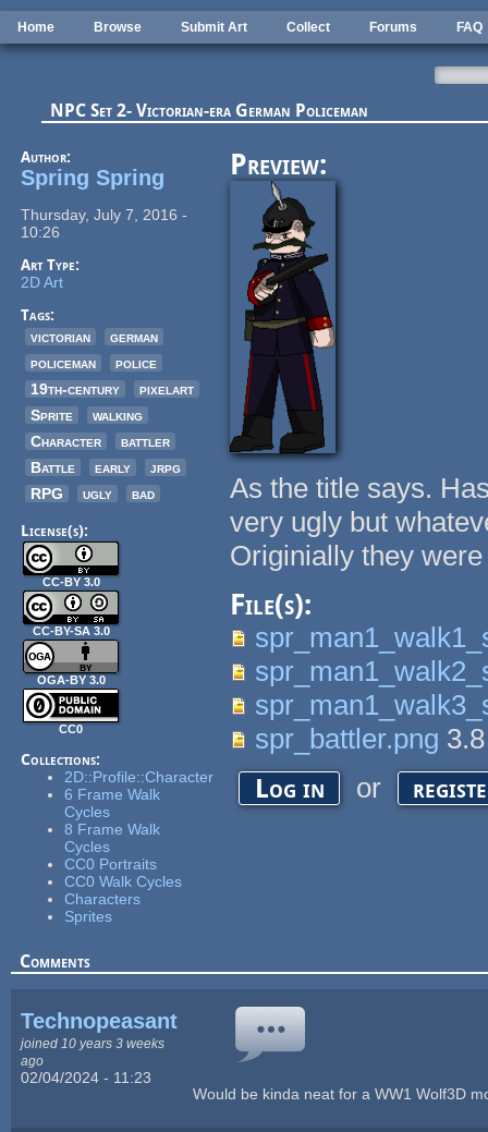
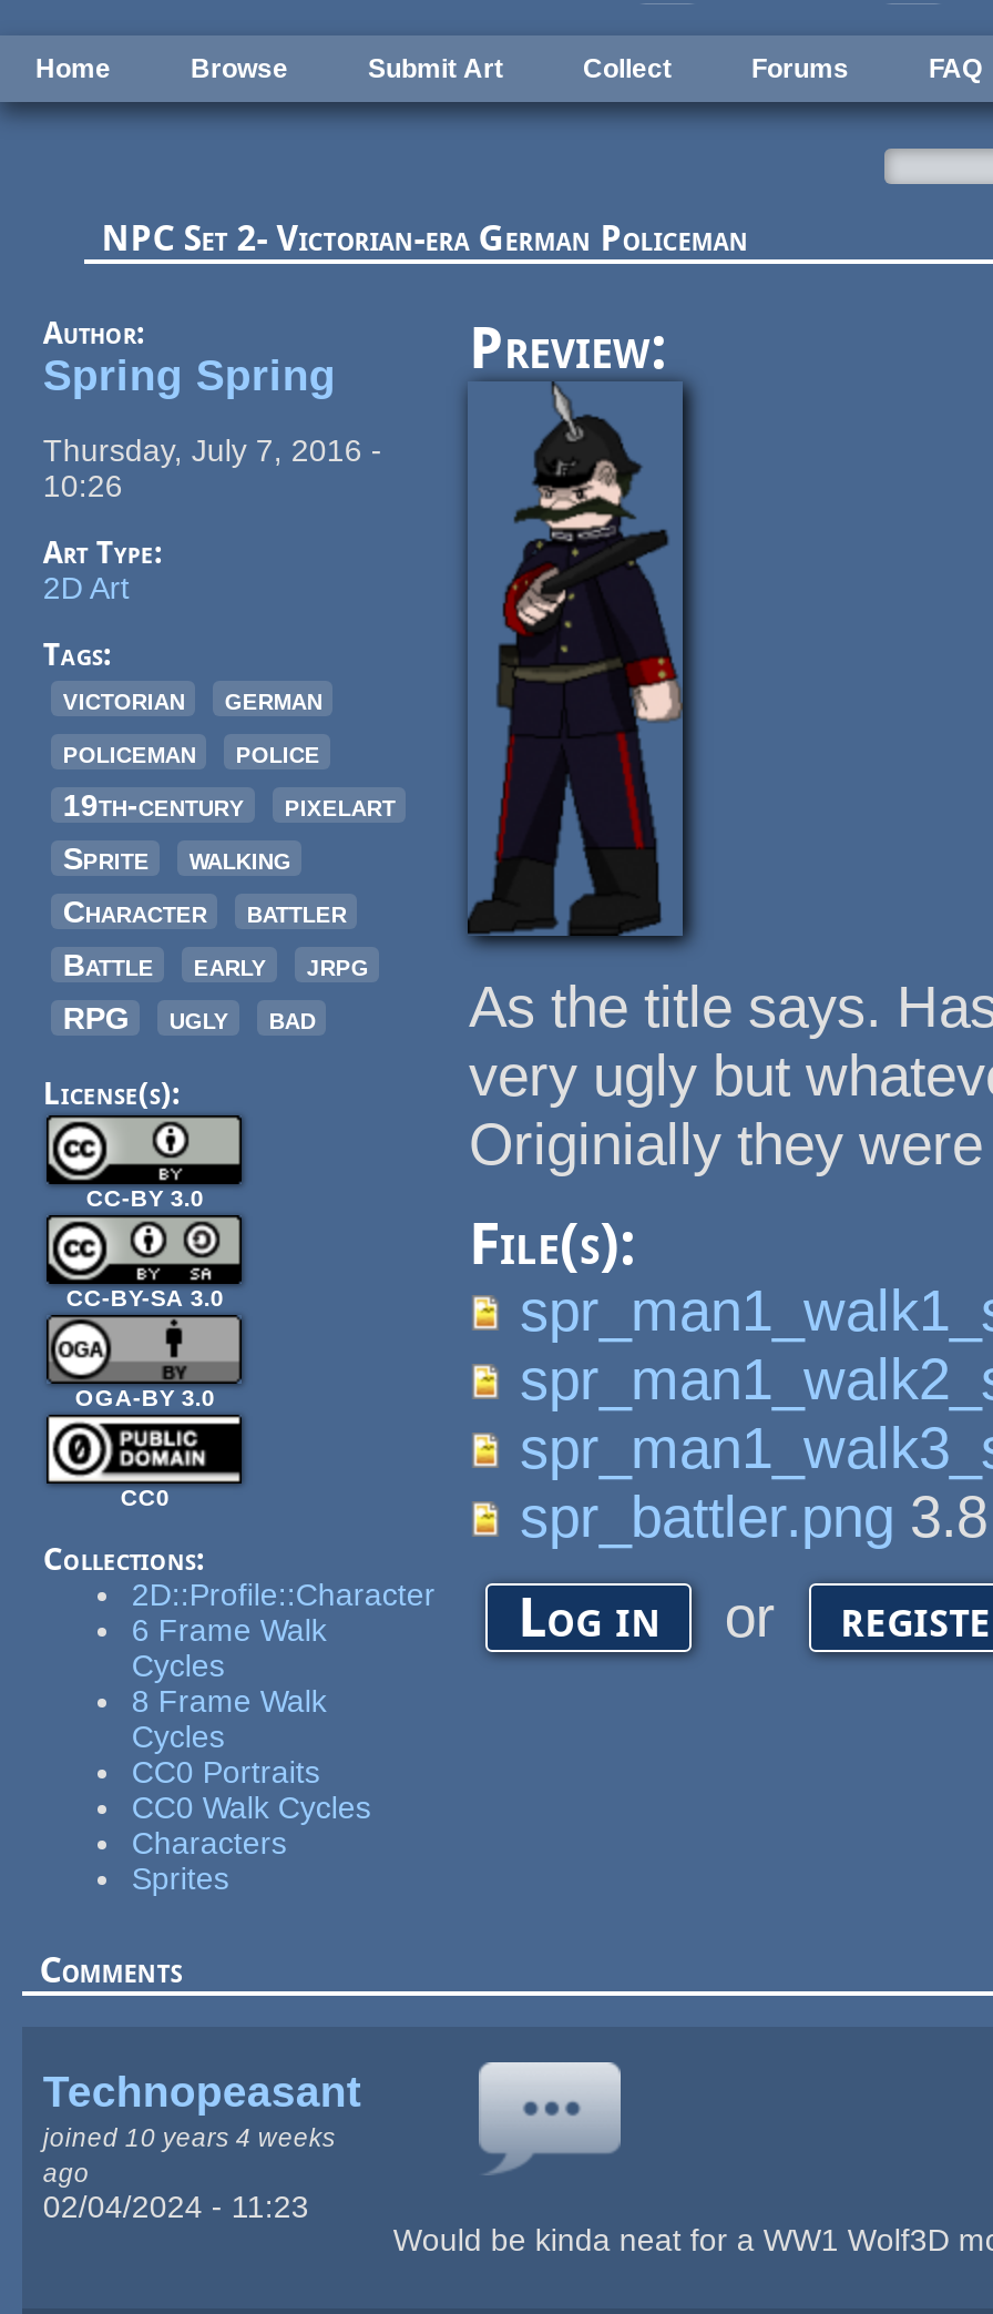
[21,1036,165,1050] joined 10 years 3 weeks -> [43,2121,335,2150] joined 10 years 4 weeks

